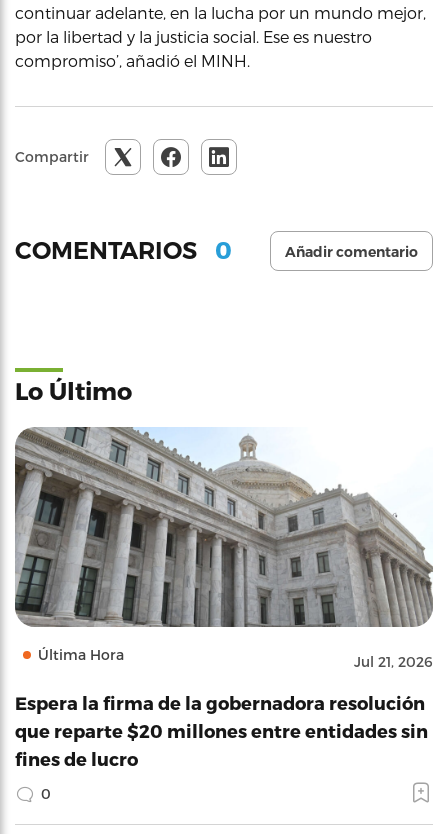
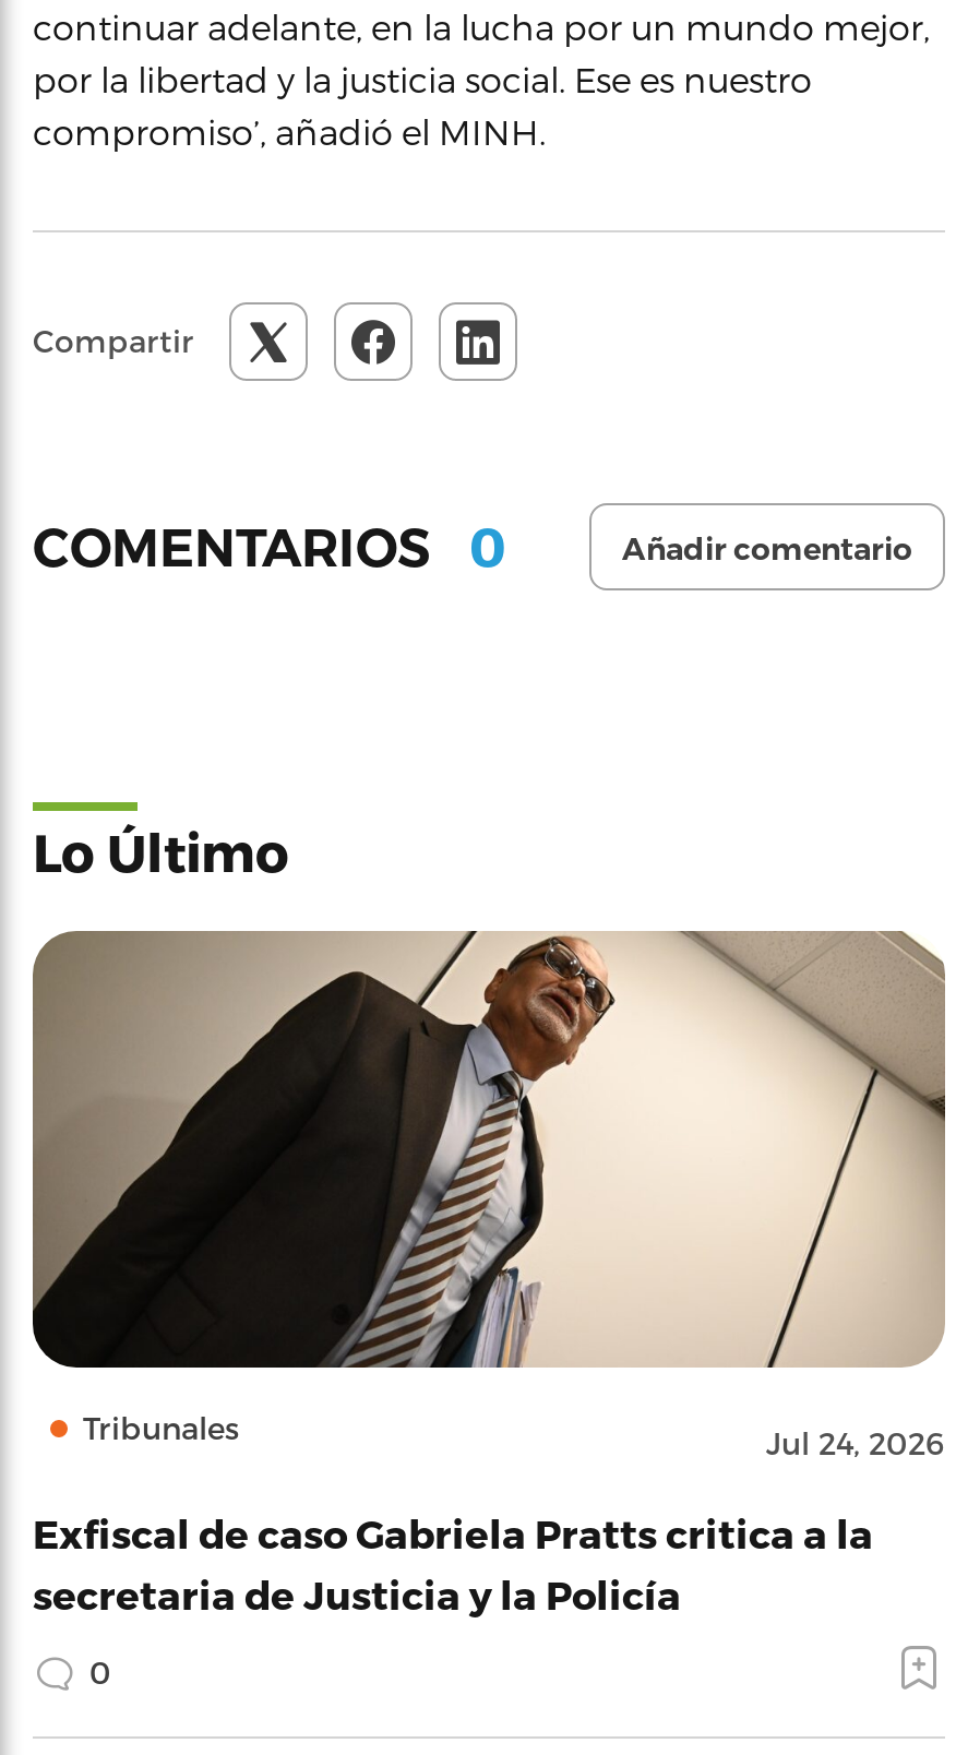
[15,426,433,670] [image] | Última Hora | Jul 21, 2026 -> [33,928,947,1462] [image] | Tribunales | Jul 24, 2026
[15,692,428,769] Espera la firma de la gobernadora resolución | que reparte $20 millones entre entidades sin | fines de lucro -> [33,1510,873,1617] Exfiscal de caso Gabriela Pratts critica a la | secretaria de Justicia y la Policía

